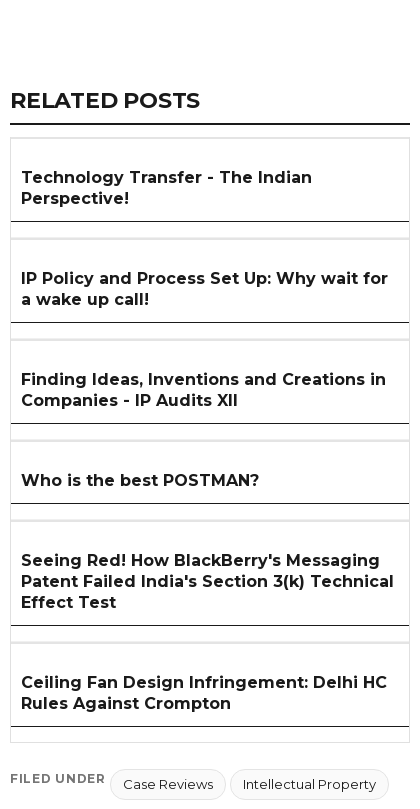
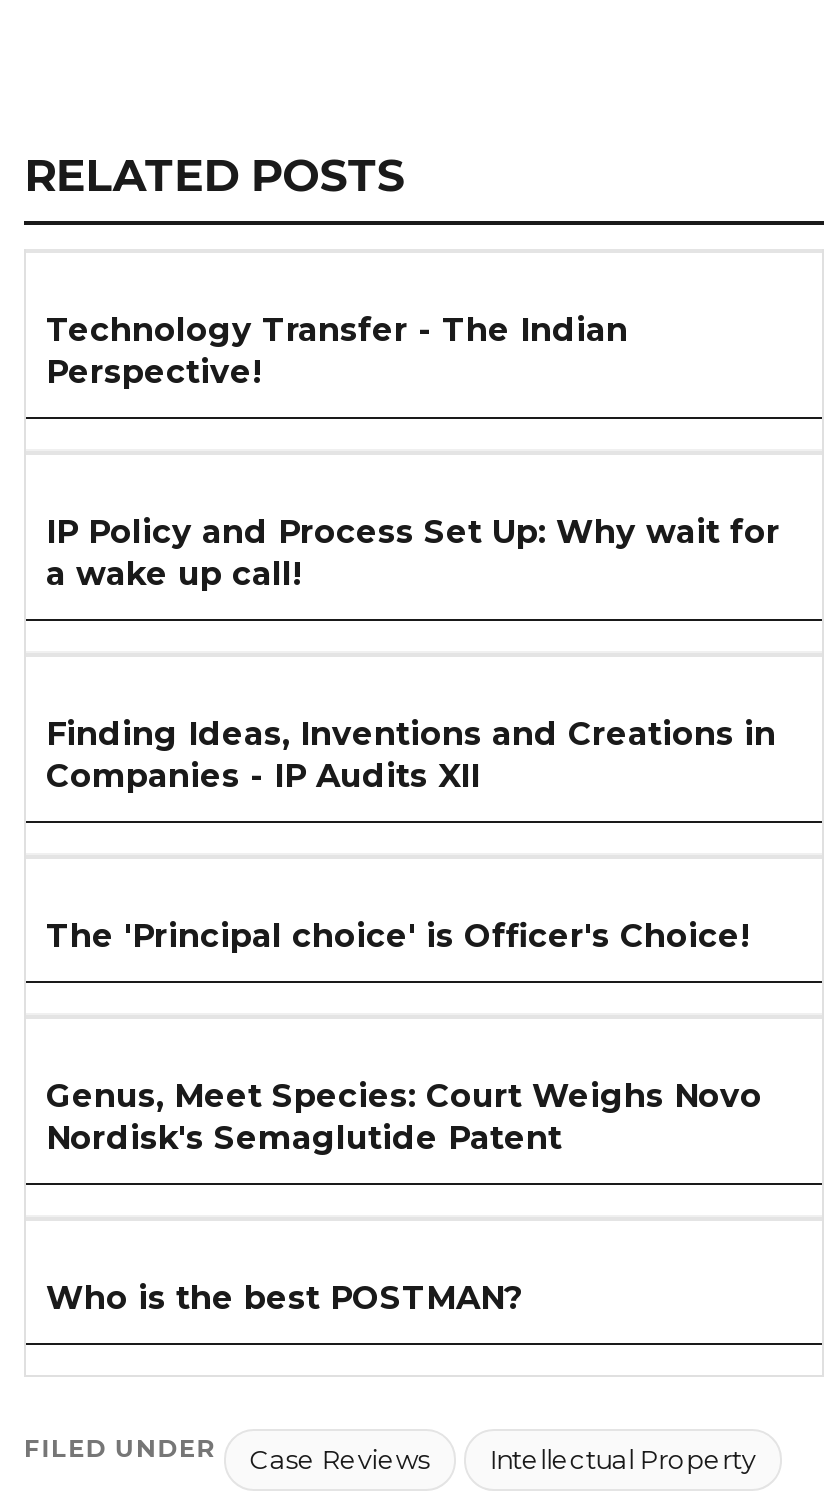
none -> [46,917,750,955] The 'Principal choice' is Officer's Choice!
none -> [46,1077,762,1157] Genus, Meet Species: Court Weighs Novo | Nordisk's Semaglutide Patent
moved [21,471,259,490] -> [46,1279,522,1317]: Who is the best POSTMAN?
[21,551,394,612] Seeing Red! How BlackBerry's Messaging | Patent Failed India's Section 3(k) Technical | Effect Test -> none
[21,673,387,713] Ceiling Fan Design Infringement: Delhi HC | Rules Against Crompton -> none

